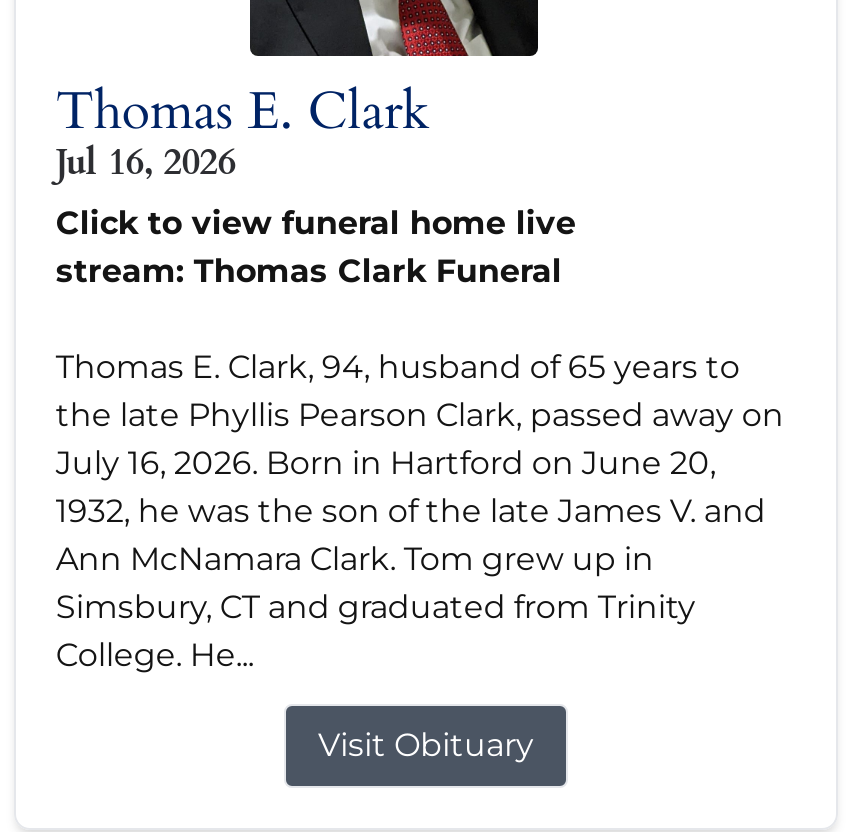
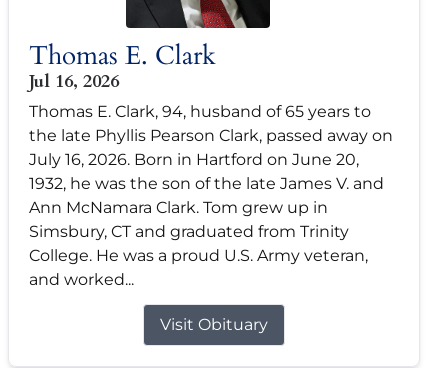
[56,204,576,290] Click to view funeral home live | stream: Thomas Clark Funeral -> none
moved [56,348,784,626] -> [29,102,393,241]: Thomas E. Clark, 94, husband of 65 years to | the late Phyllis Pearson Clark, passed away on | July 16, 2026. Born in Hartford on June 20, | 1932, he was the son of the late James V. and | Ann McNamara Clark. Tom grew up in | Simsbury, CT and graduated from Trinity
[56,636,254,674] College. He... -> [29,246,368,289] College. He was a proud U.S. Army veteran, | and worked...

